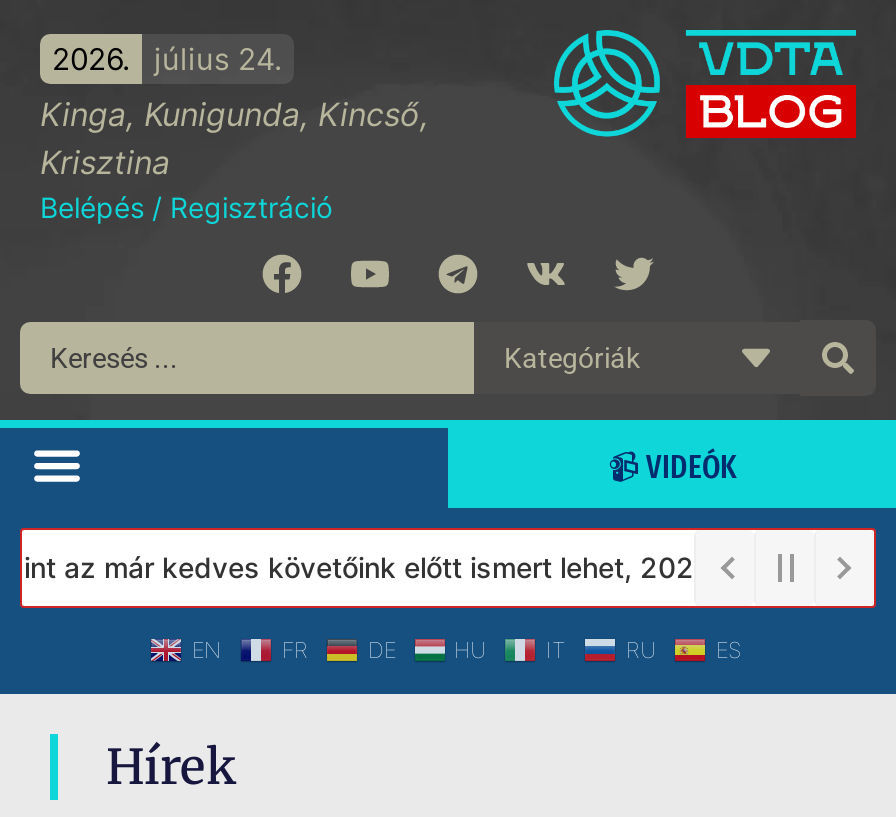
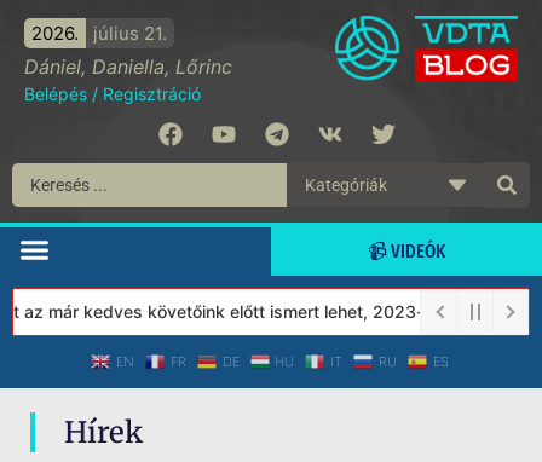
[40,40,428,182] július 24. | Kinga, Kunigunda, Kincső, | Krisztina -> [24,22,232,79] július 21. | Dániel, Daniella, Lőrinc

